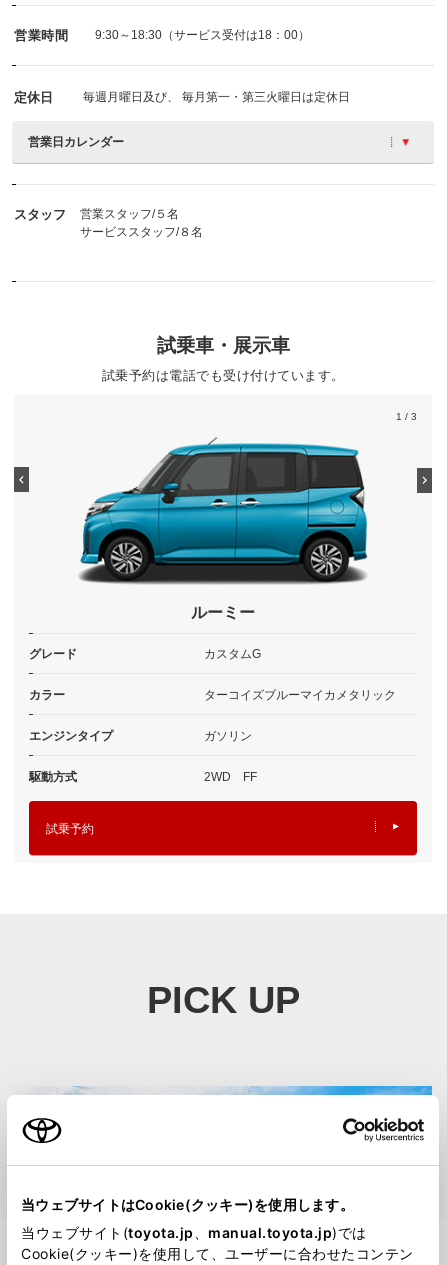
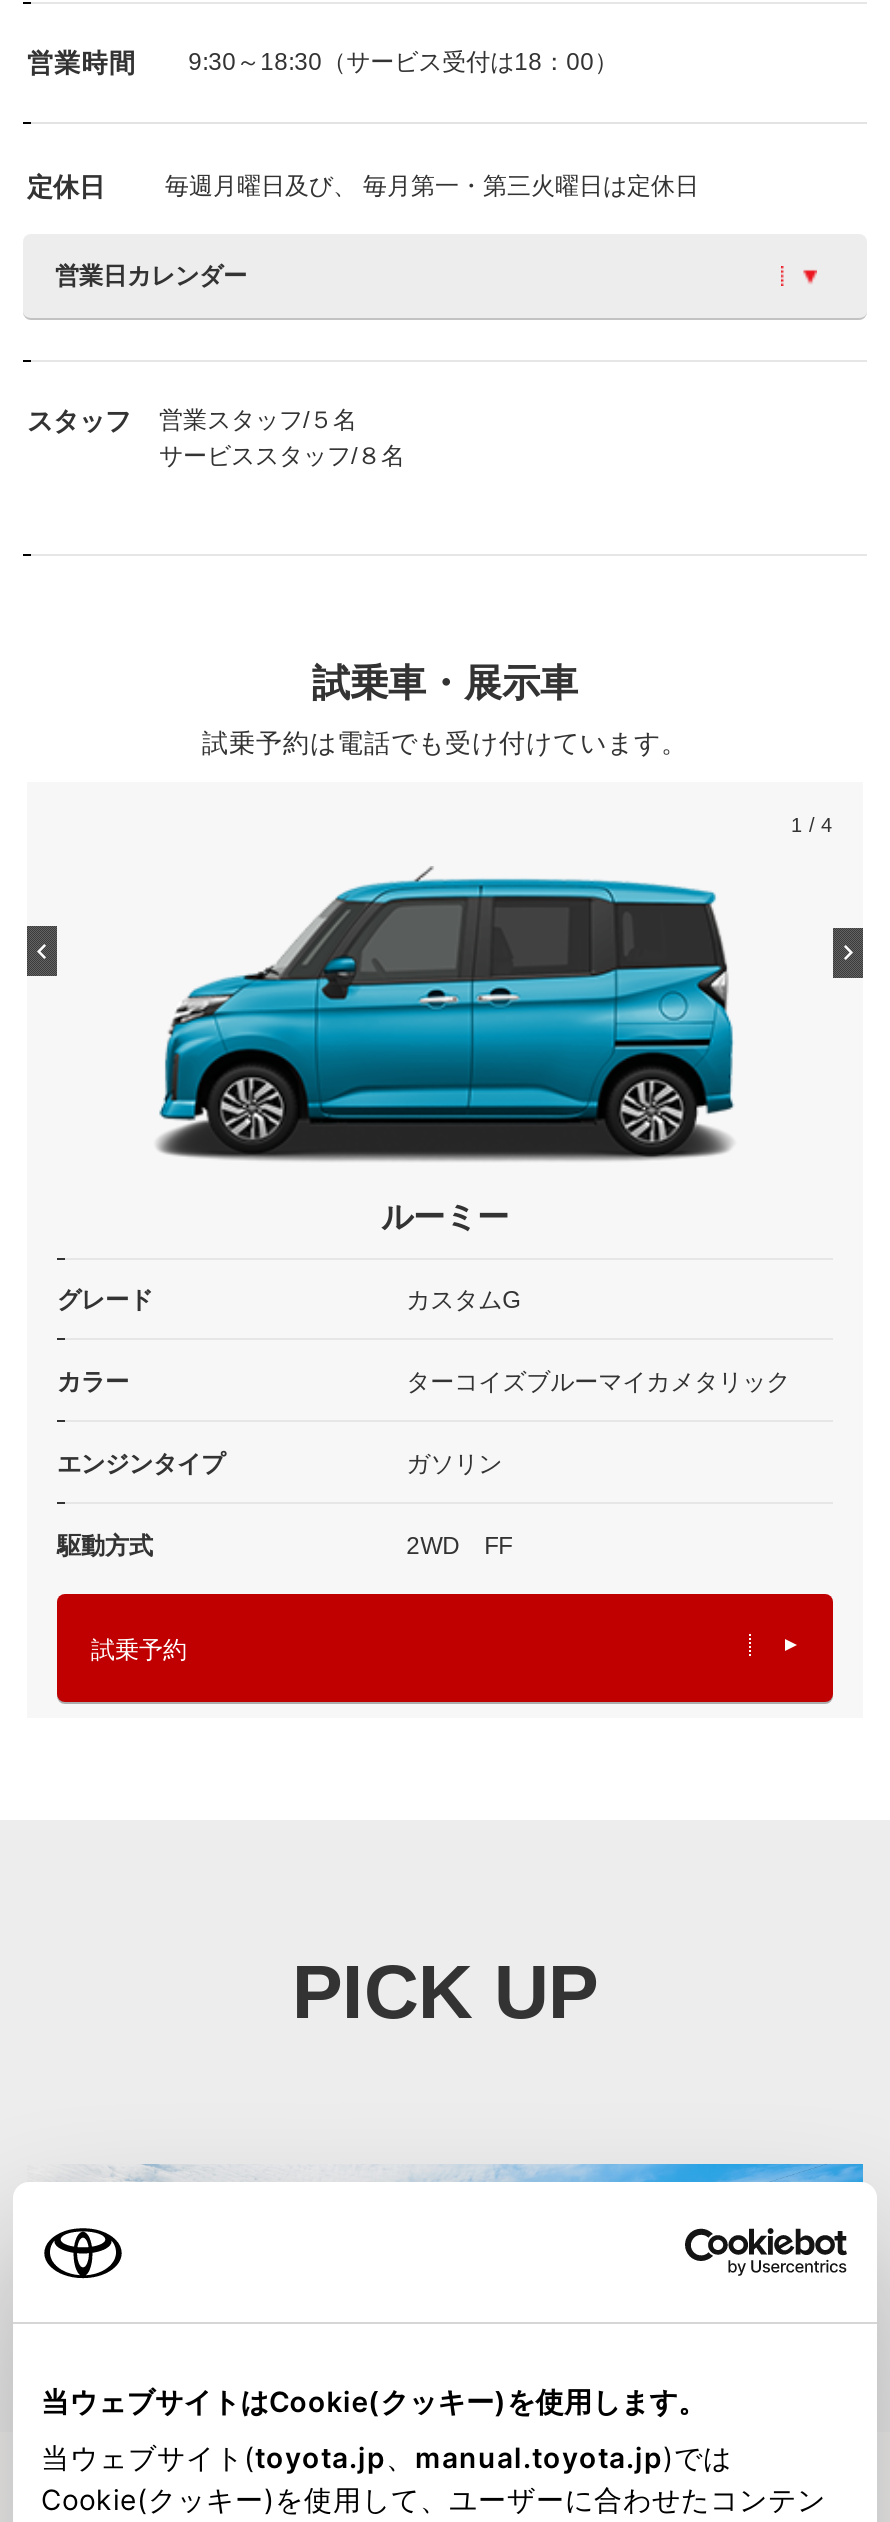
[396,411,417,422] 1 / 3 -> [791,813,833,835] 1 / 4

